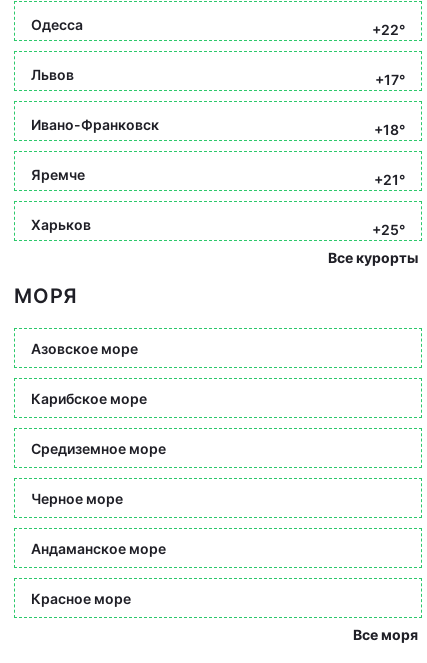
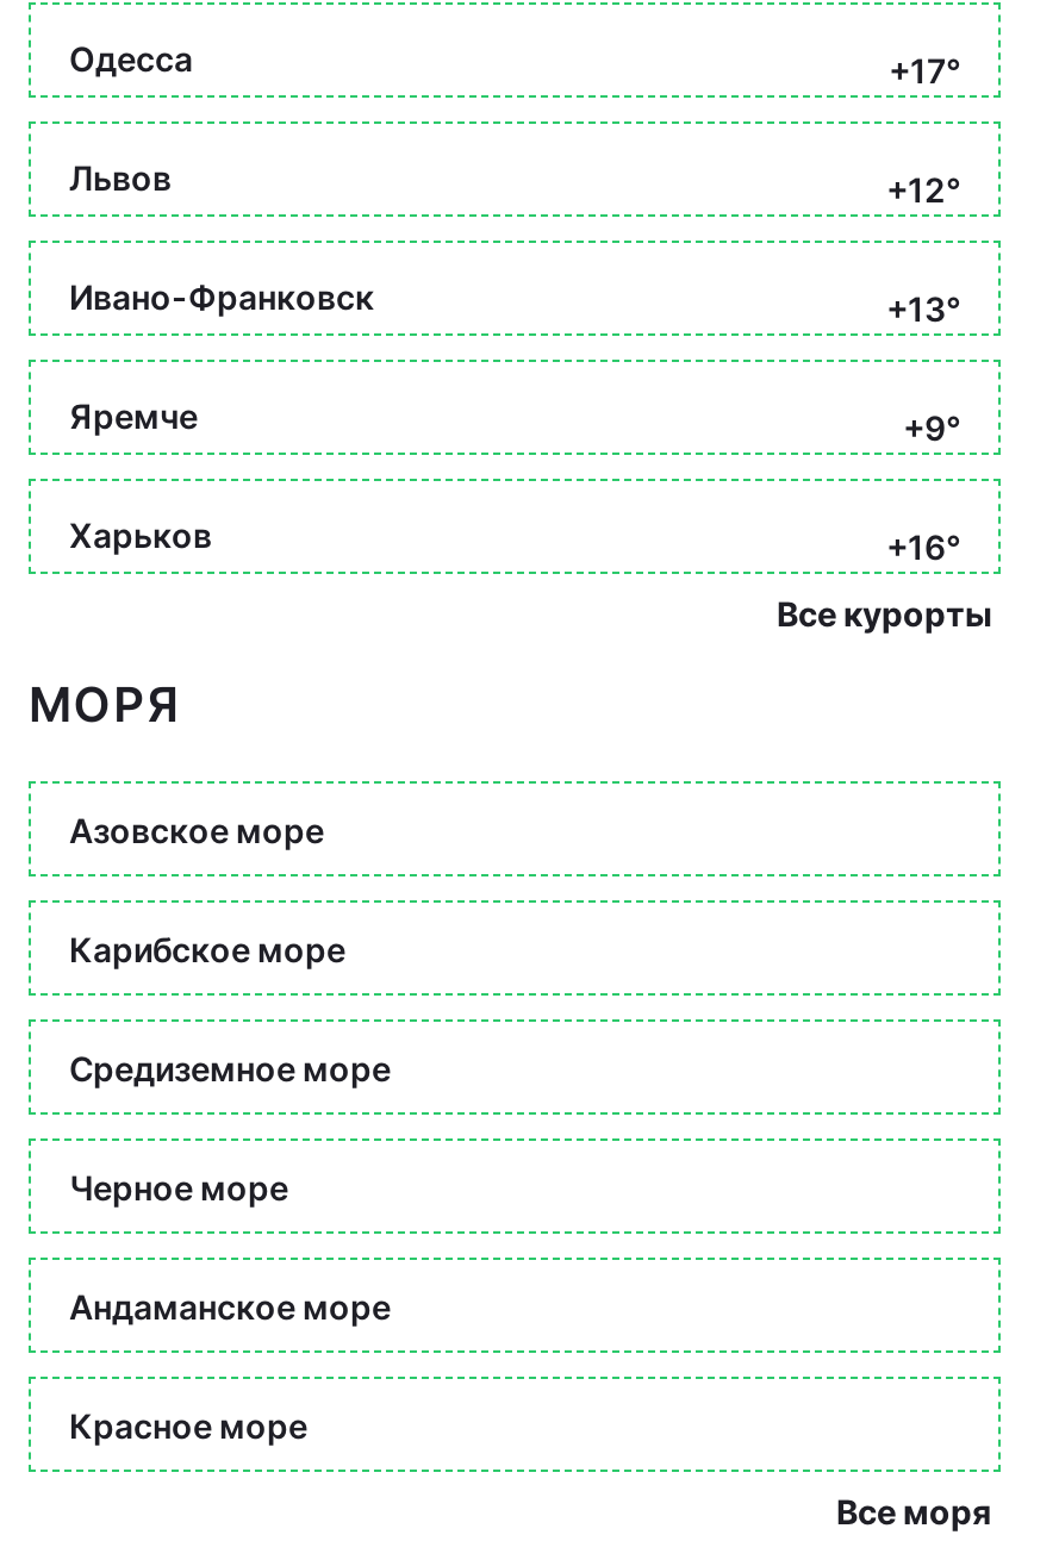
[372,21,405,38] +22° -> [889,50,960,91] +17°
[375,71,405,88] +17° -> [886,169,960,210] +12°
[374,121,405,138] +18° -> [886,288,960,329] +13°
[374,171,405,188] +21° -> [903,407,960,448] +9°
[372,221,405,238] +25° -> [886,526,960,567] +16°

